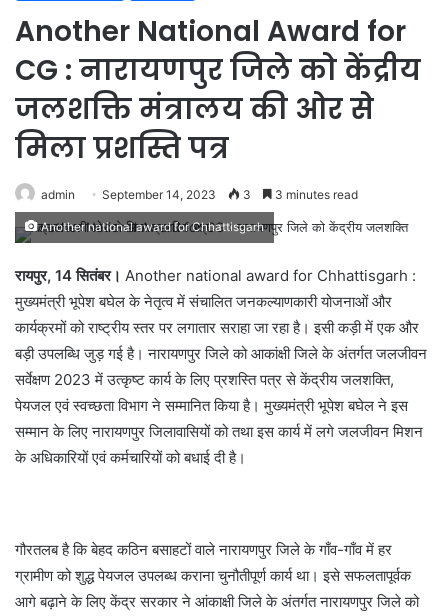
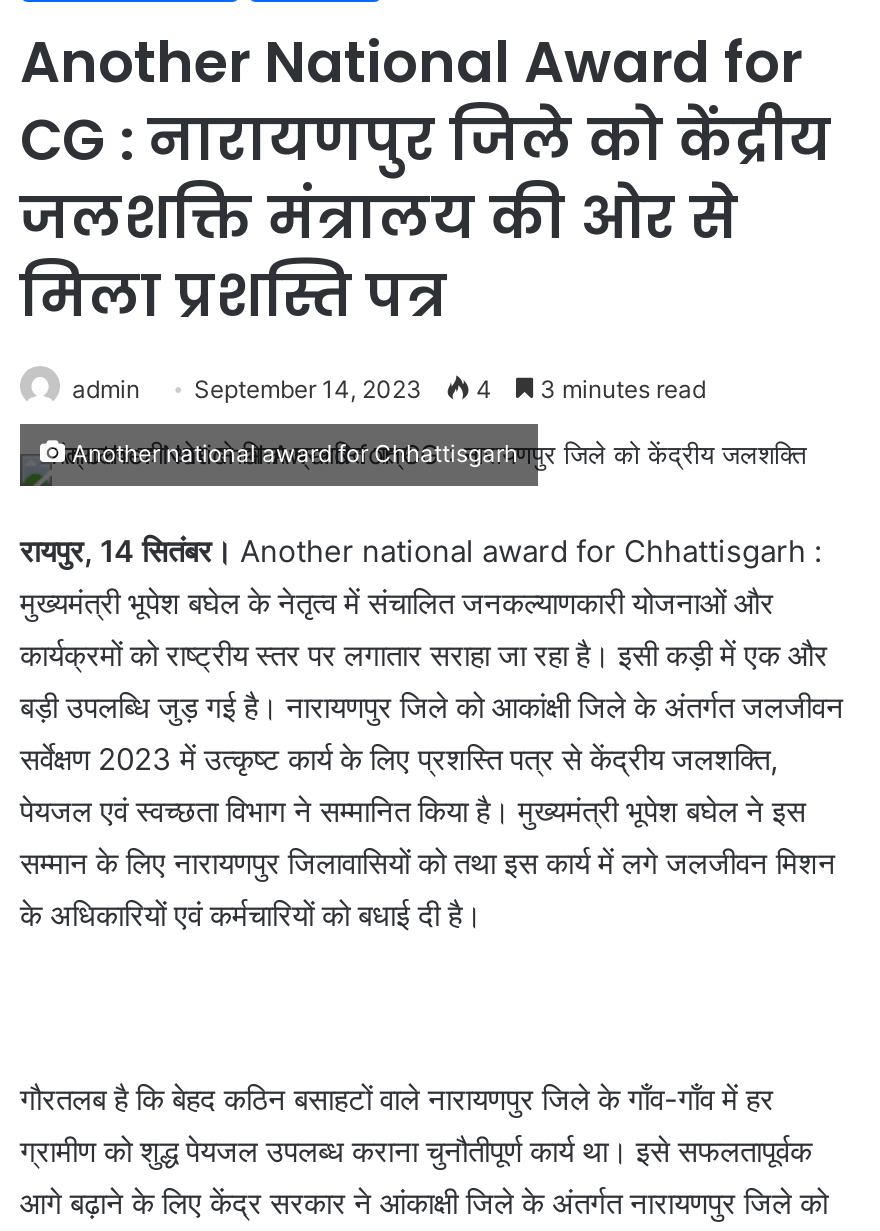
[41,187,358,202] admin September 14, 2023 3 3 minutes read -> [72,374,706,404] admin September 14, 2023 4 3 minutes read

